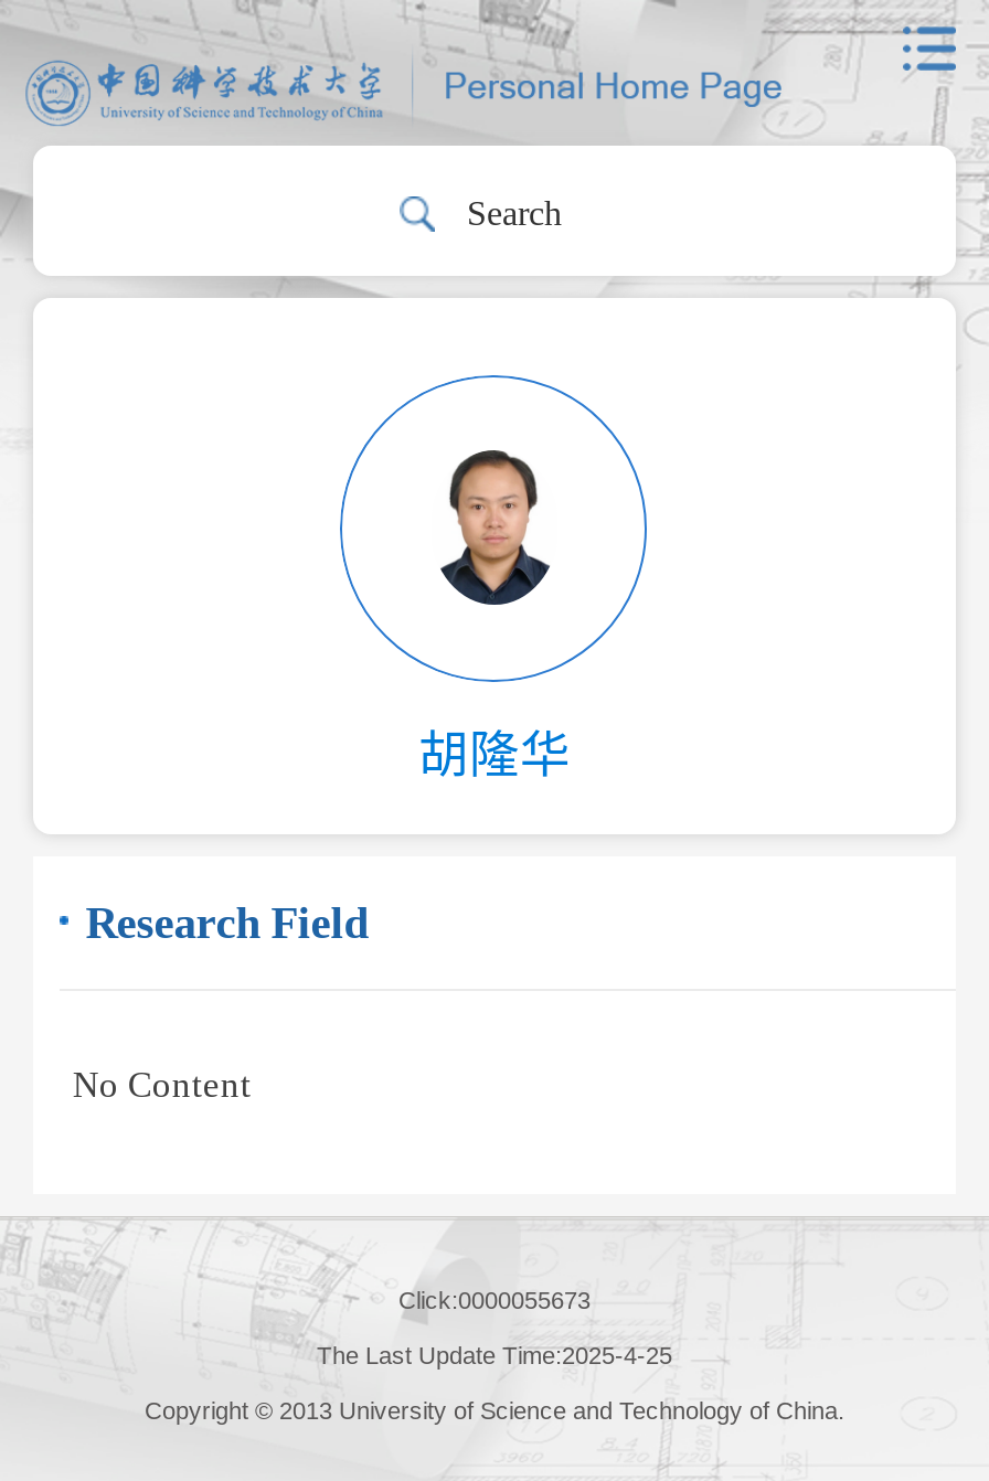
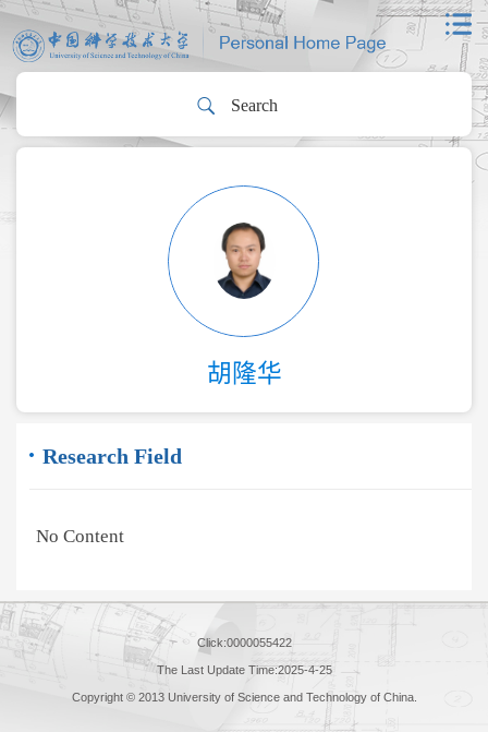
[398,1287,591,1314] Click:0000055673 -> [197,636,291,649] Click:0000055422

